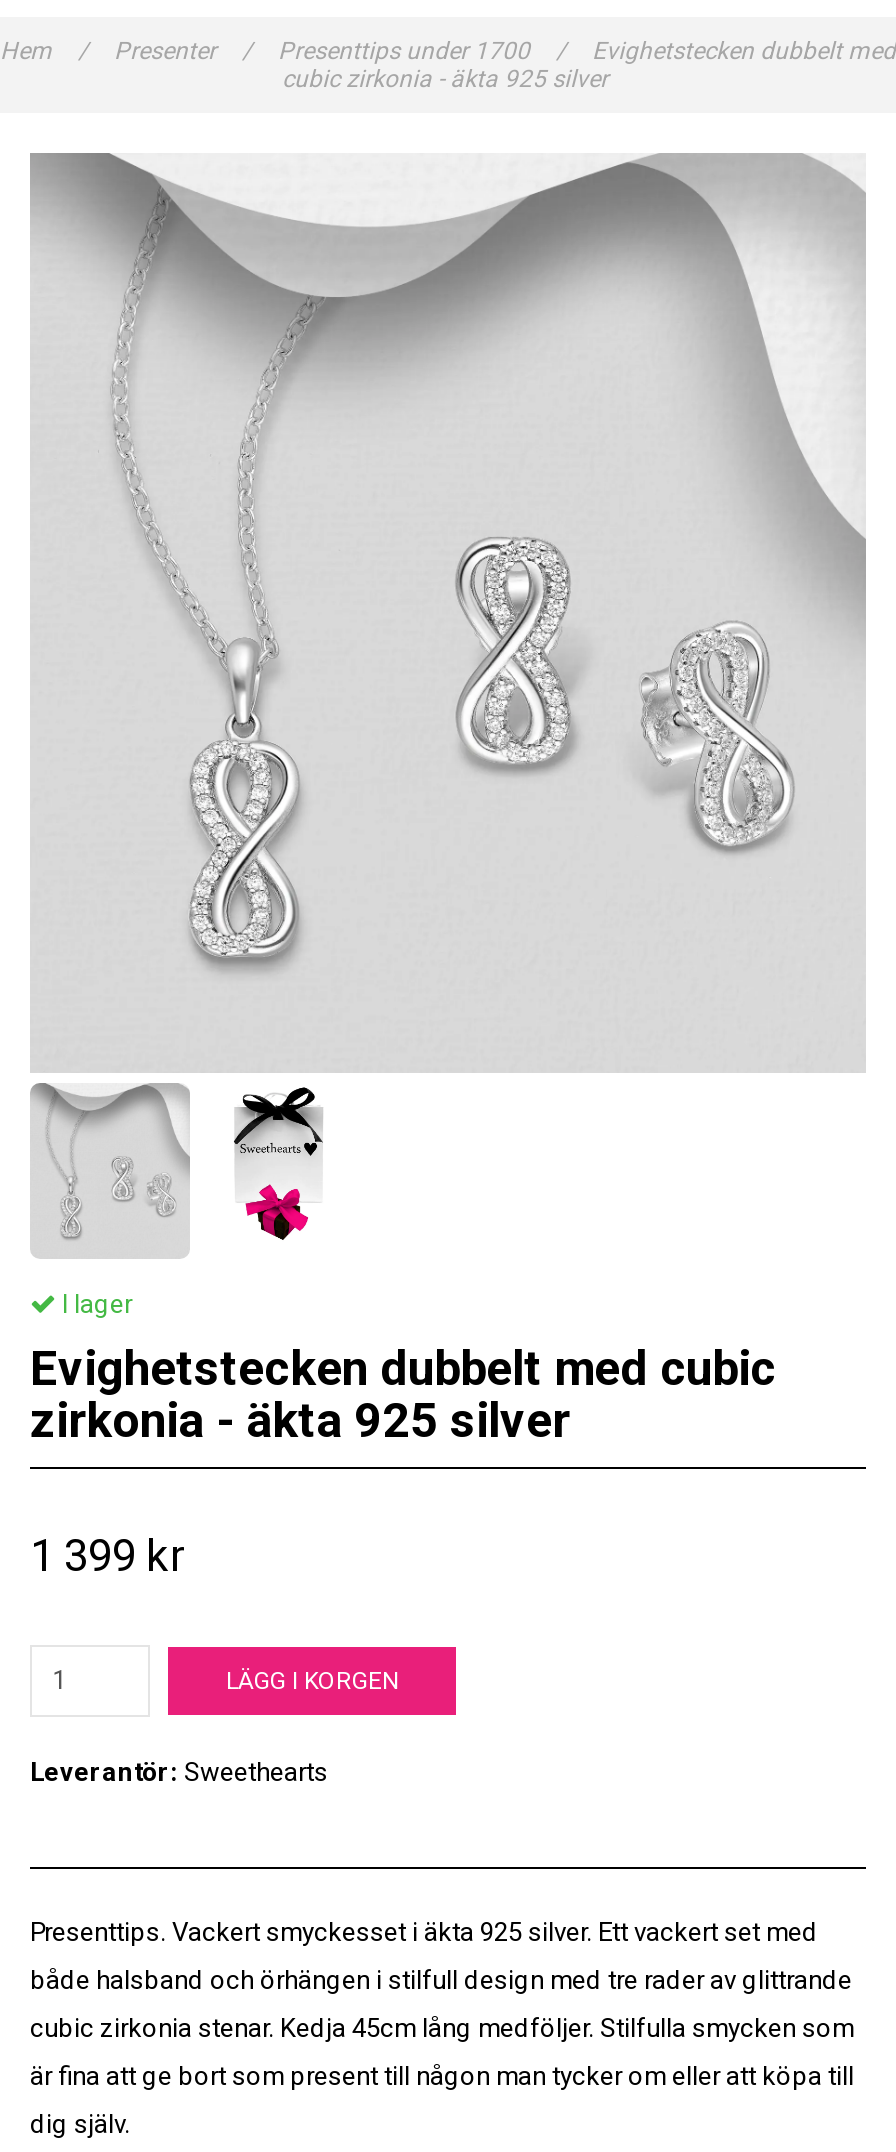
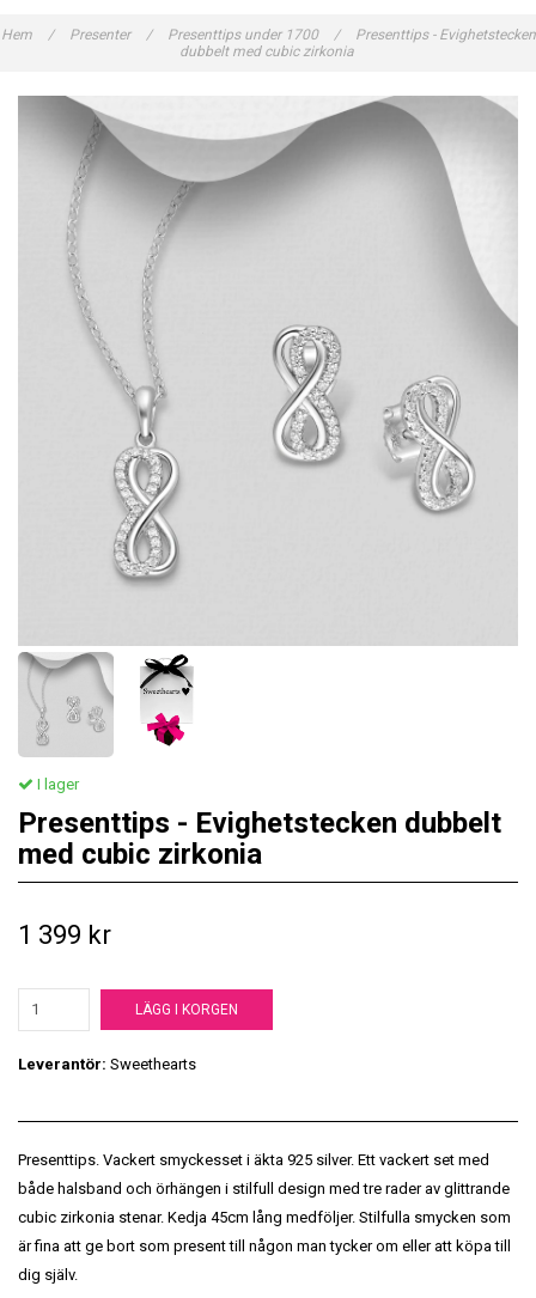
[282,37,896,93] Evighetstecken dubbelt med | cubic zirkonia - äkta 925 silver -> [179,26,535,60] Presenttips - Evighetstecken | dubbelt med cubic zirkonia
[30,1340,776,1448] Evighetstecken dubbelt med cubic | zirkonia - äkta 925 silver -> [18,806,501,870] Presenttips - Evighetstecken dubbelt | med cubic zirkonia

